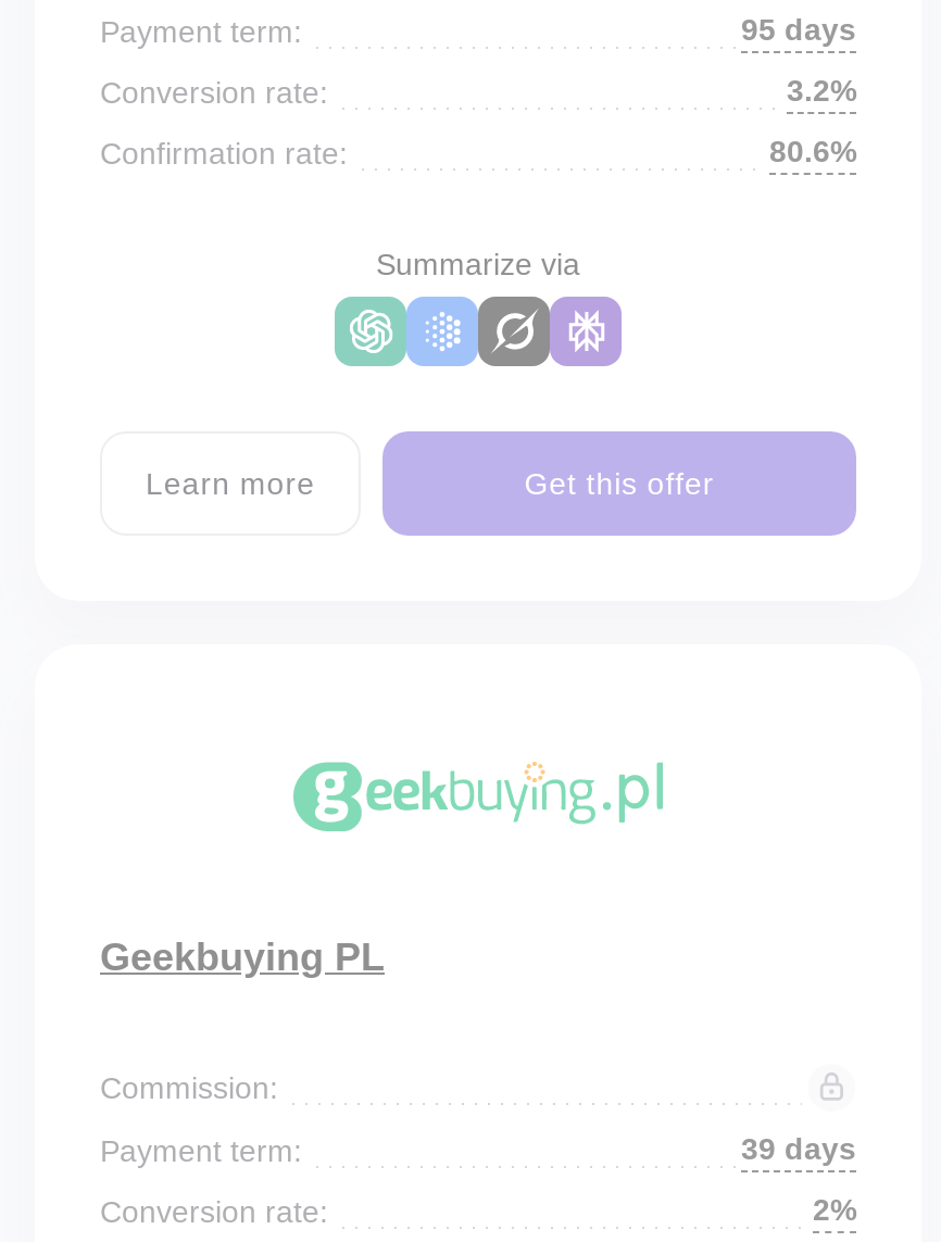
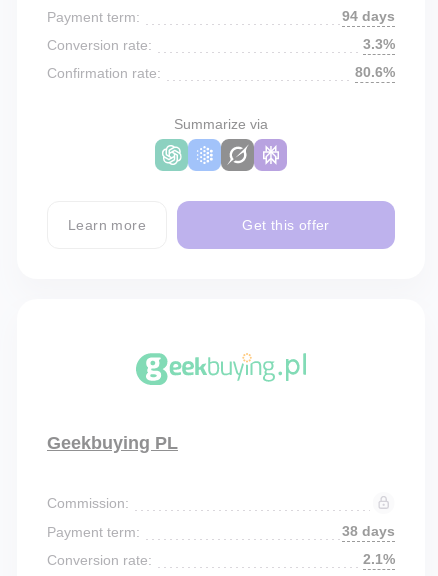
[741,12,856,47] 95 days -> [342,8,395,24] 94 days
[787,73,856,108] 3.2% -> [363,36,395,52] 3.3%
[741,1131,856,1166] 39 days -> [342,523,395,539] 38 days
[813,1192,856,1227] 2% -> [363,551,395,567] 2.1%

